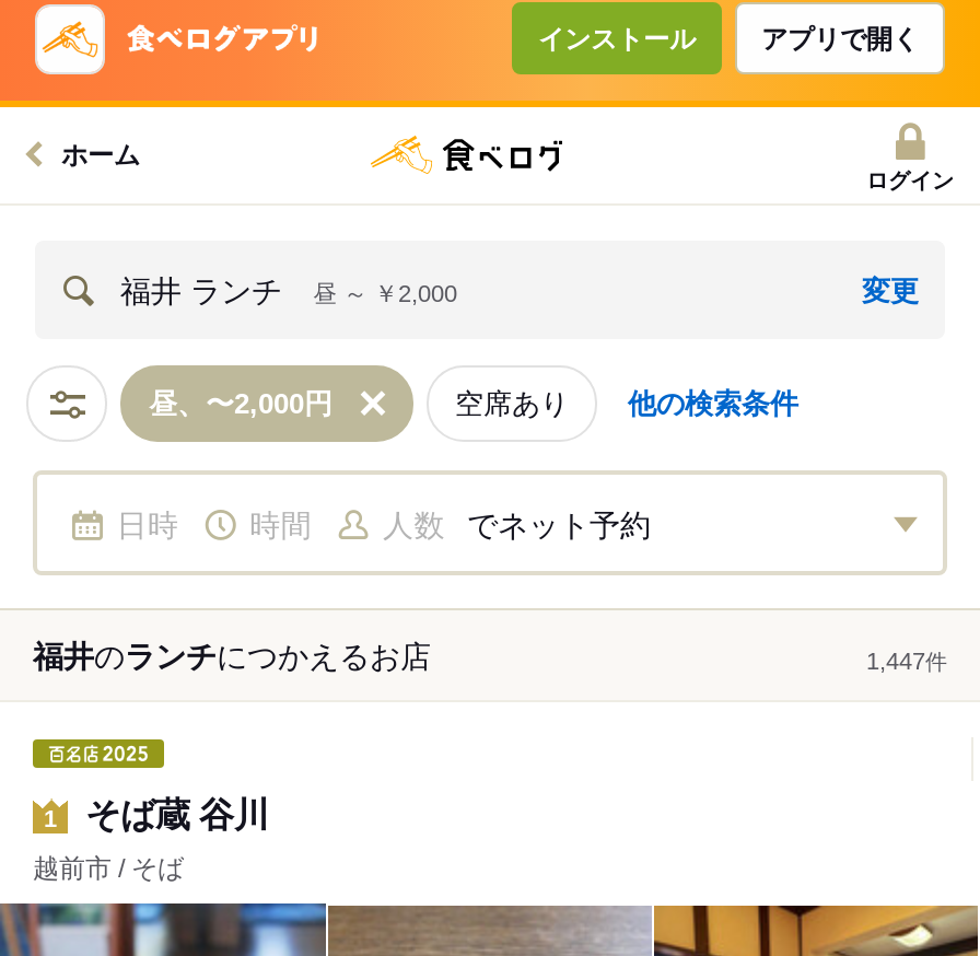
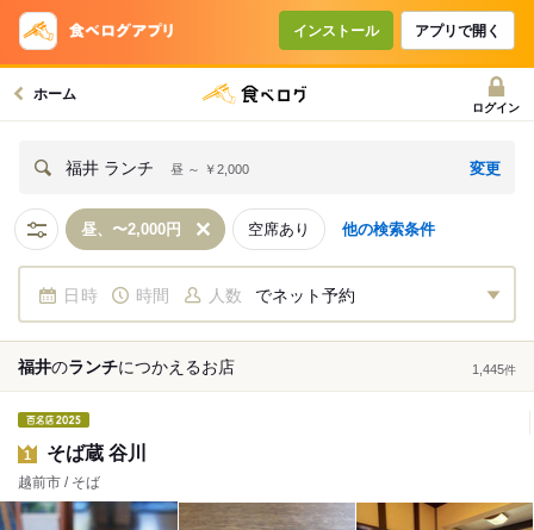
[866,648,947,674] 1,447件 -> [472,362,516,377] 1,445件

